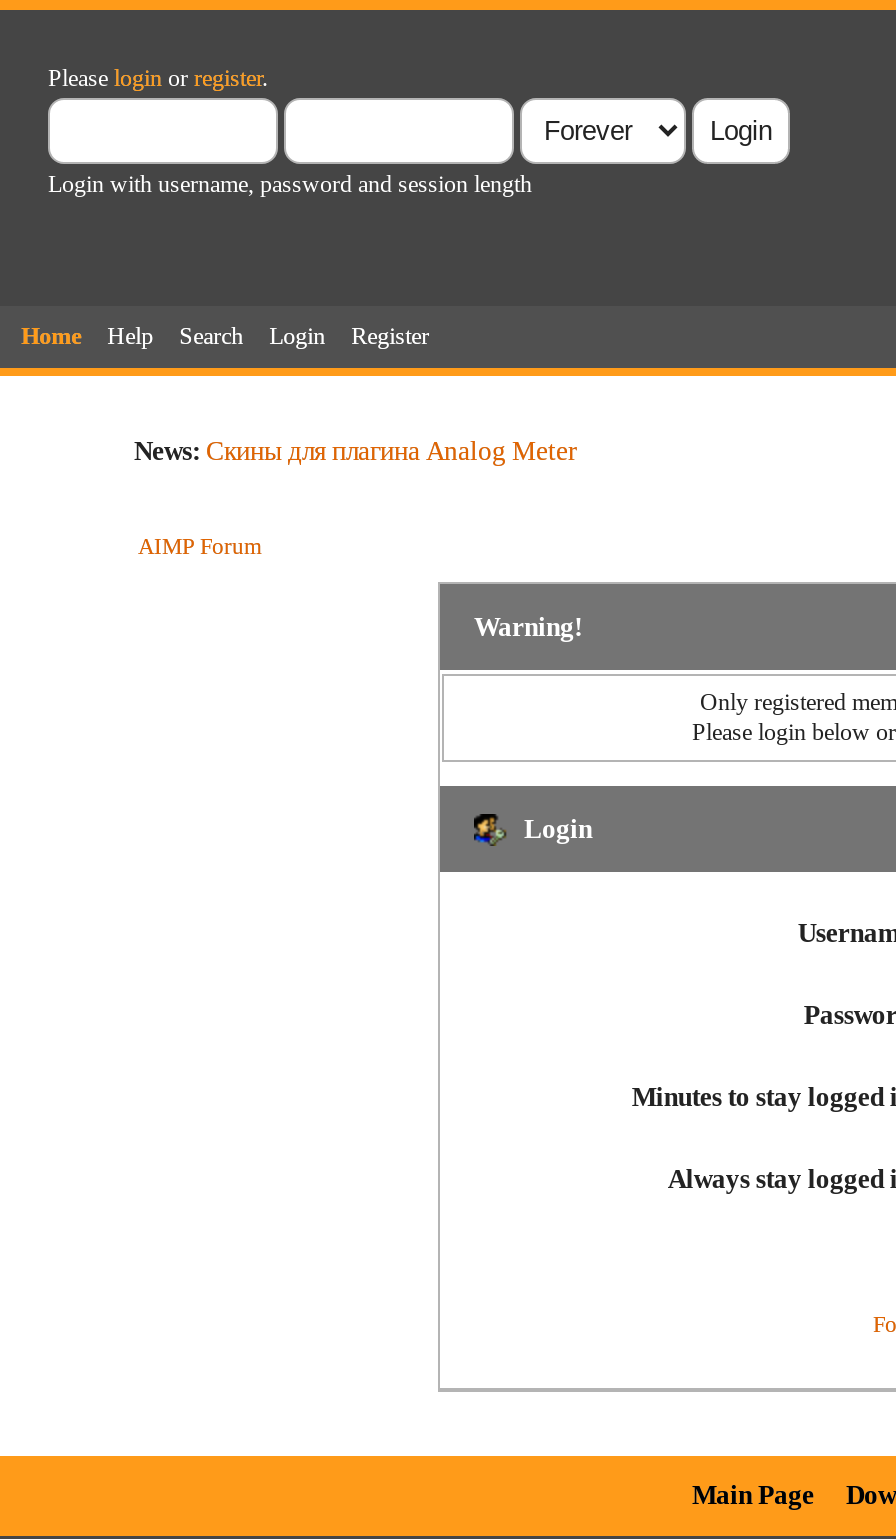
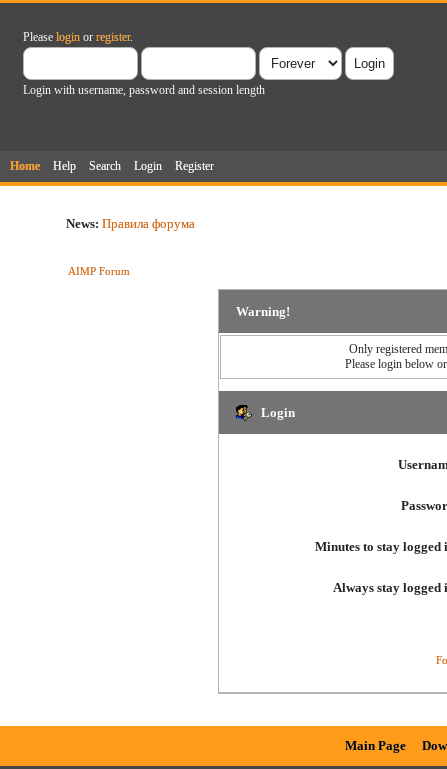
[134,436,576,466] News: Скины для плагина Analog Meter -> [66,216,195,231] News: Правила форума

